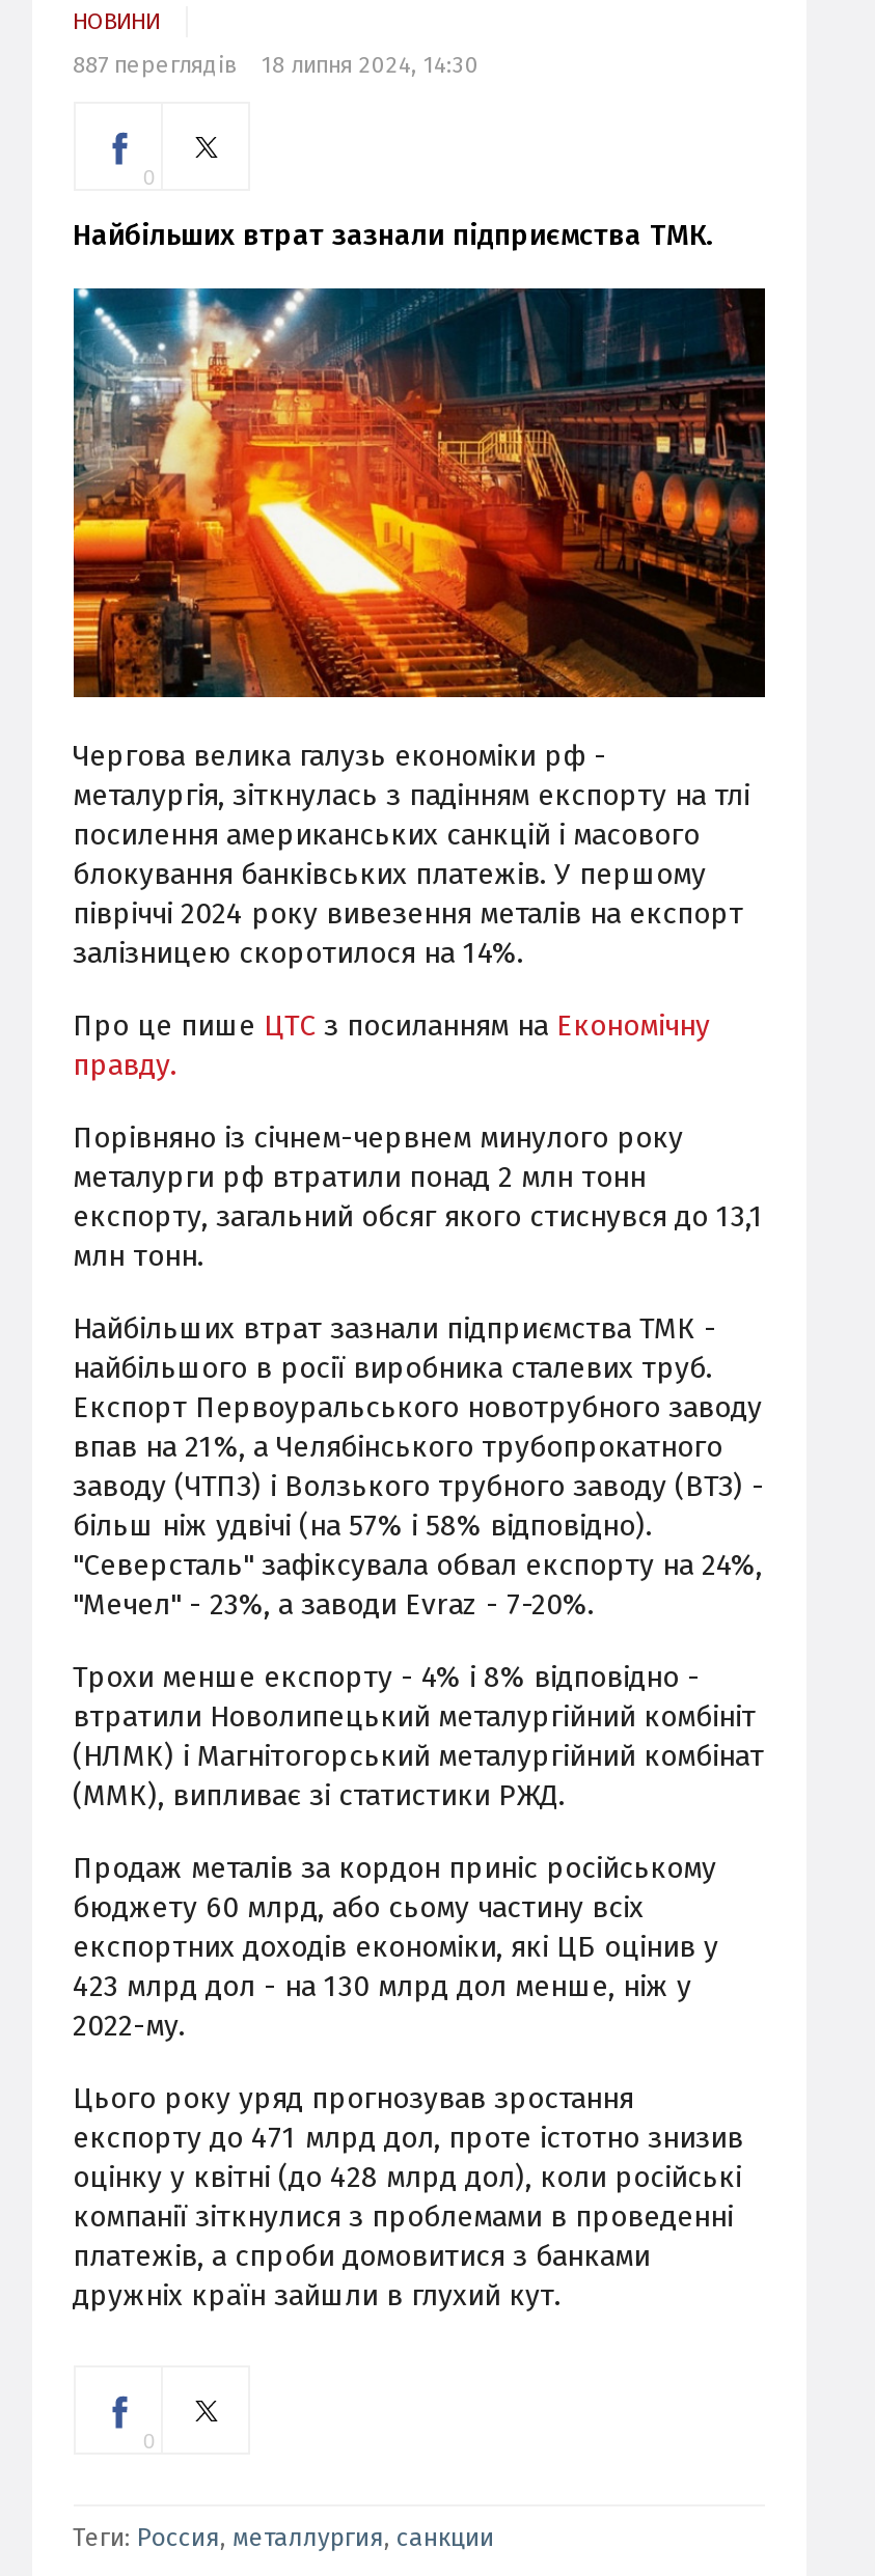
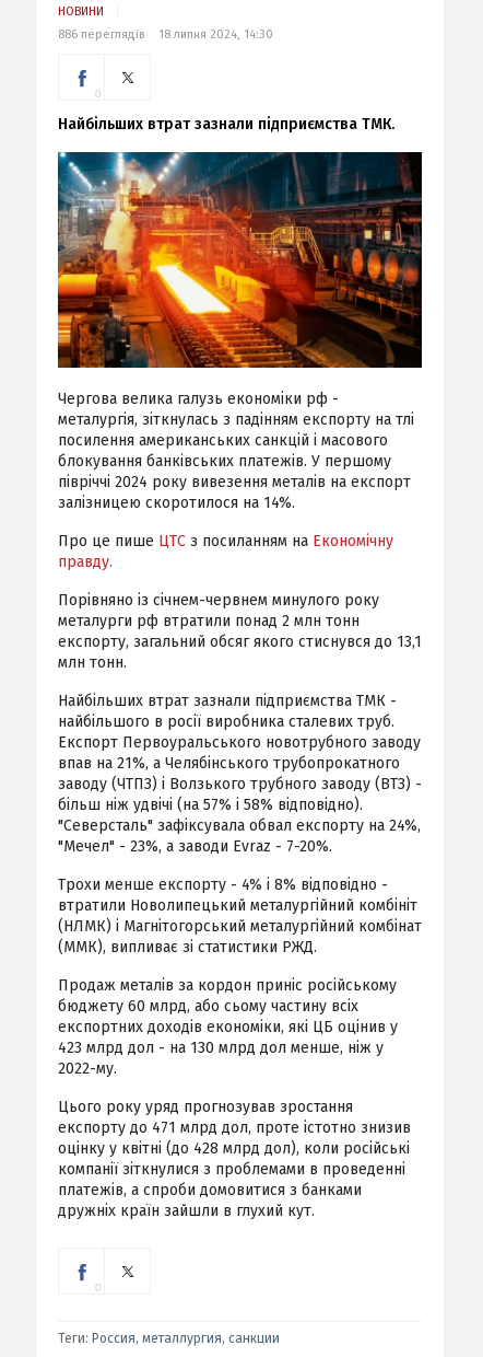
[73,52,480,79] 887 переглядів 18 липня 2024, 14:30 -> [57,27,273,42] 886 переглядів 18 липня 2024, 14:30

